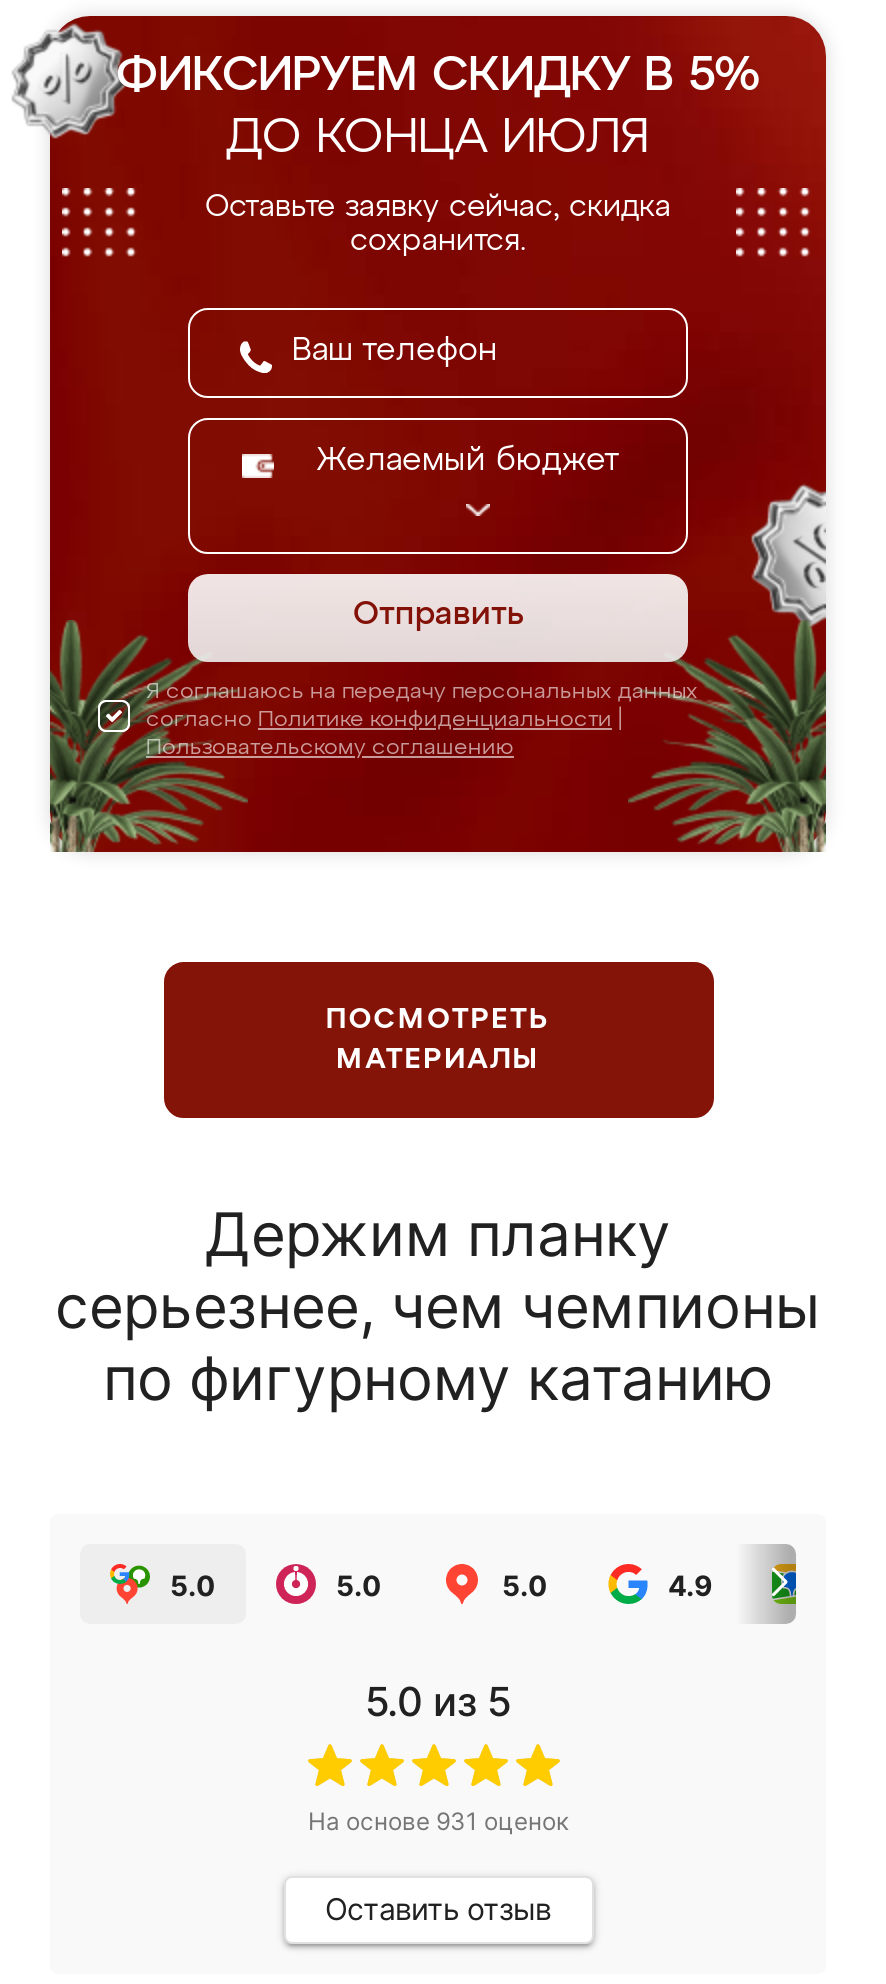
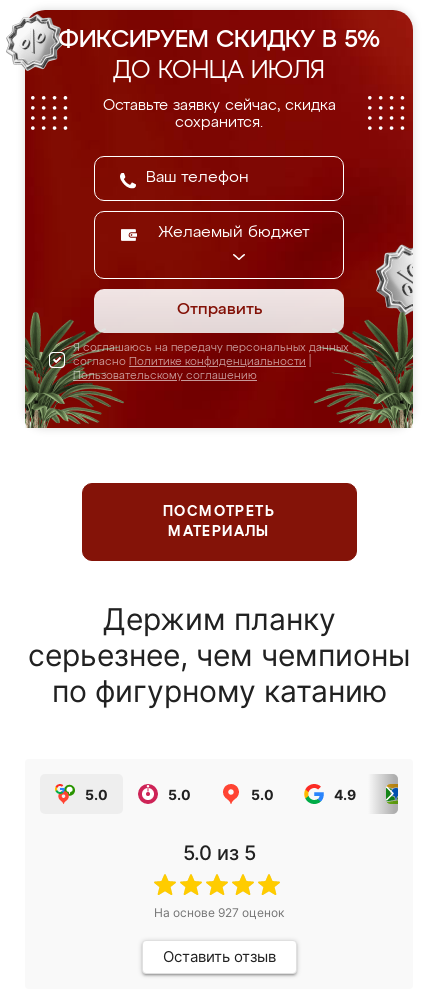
[308,1806,568,1836] На основе 931 оценок -> [154,905,284,920] На основе 927 оценок

